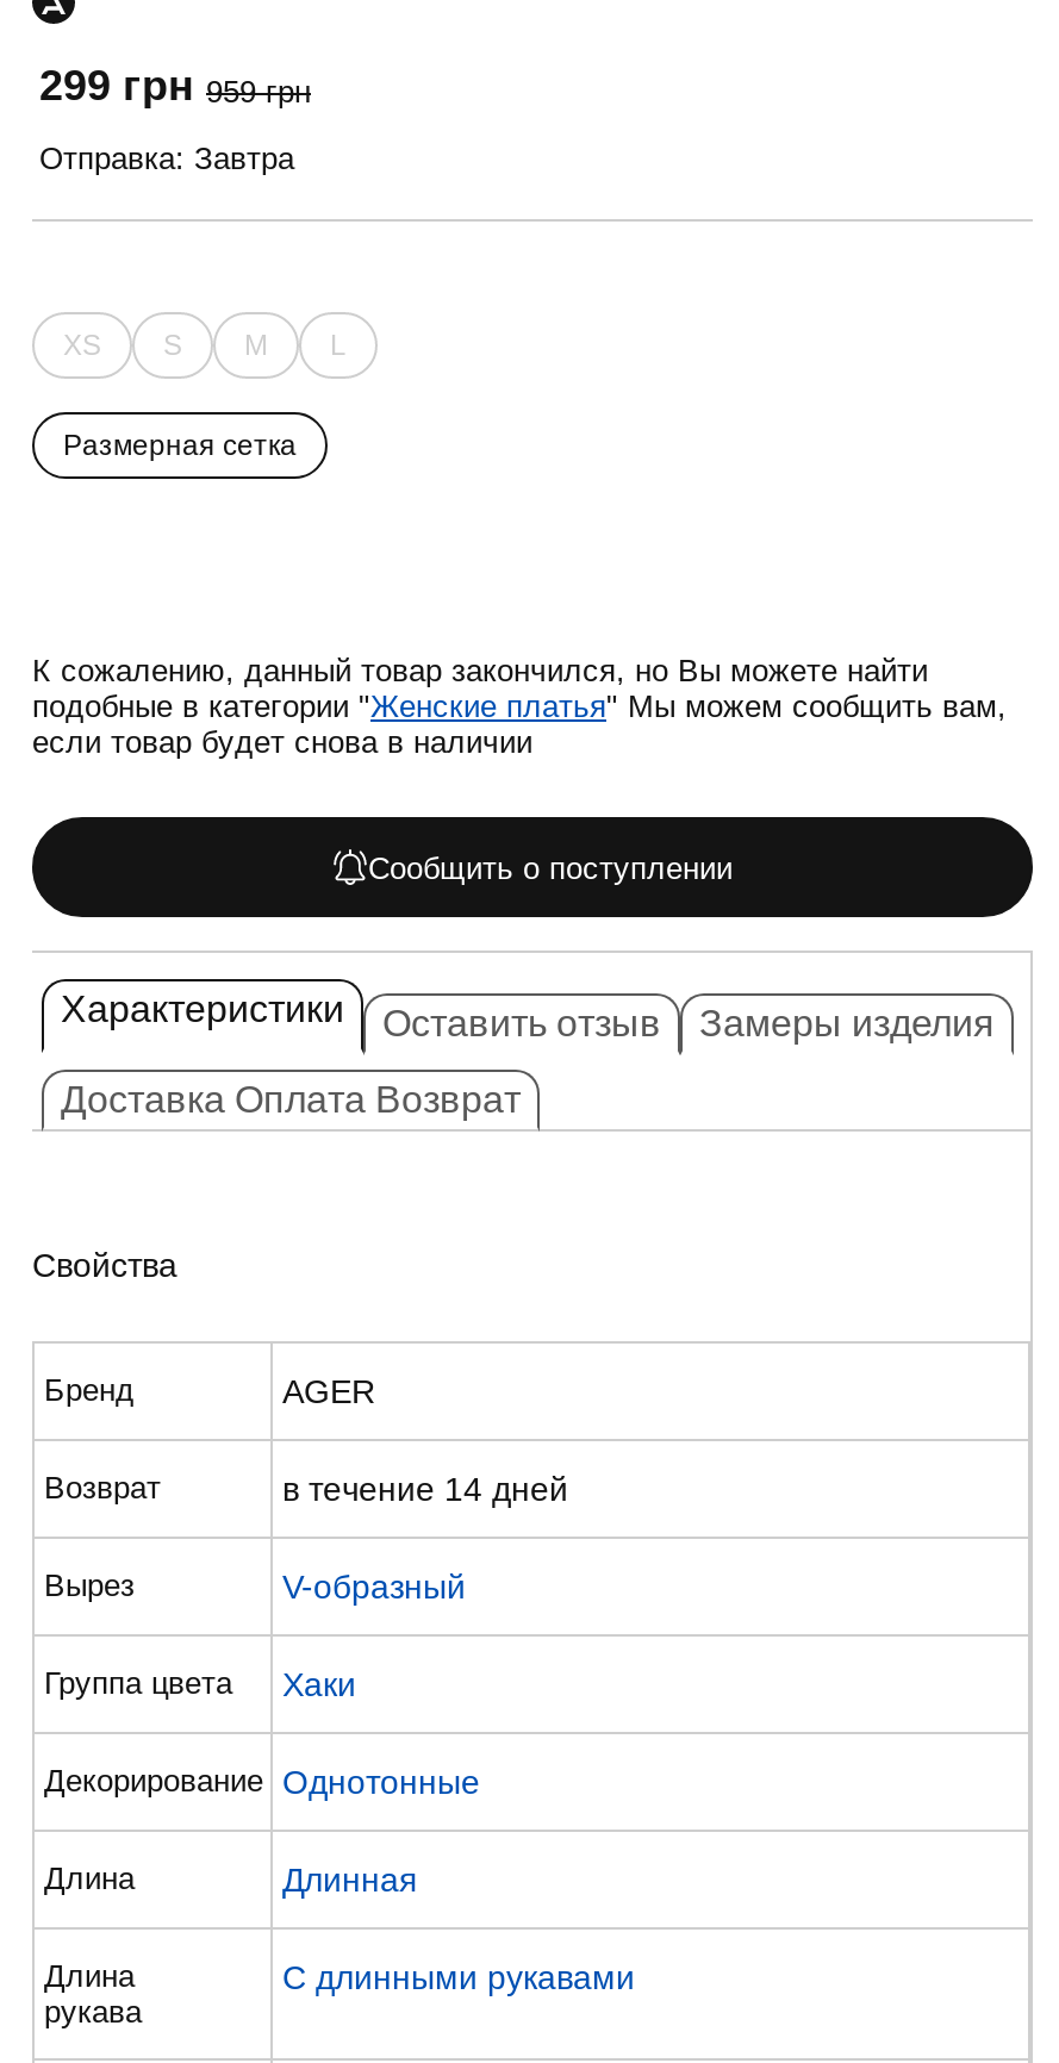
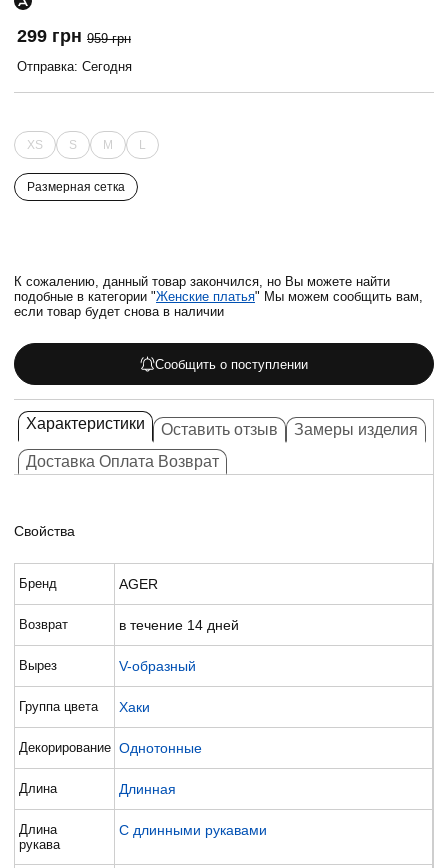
[39,140,294,176] Отправка: Завтра -> [17,59,132,74] Отправка: Сегодня

